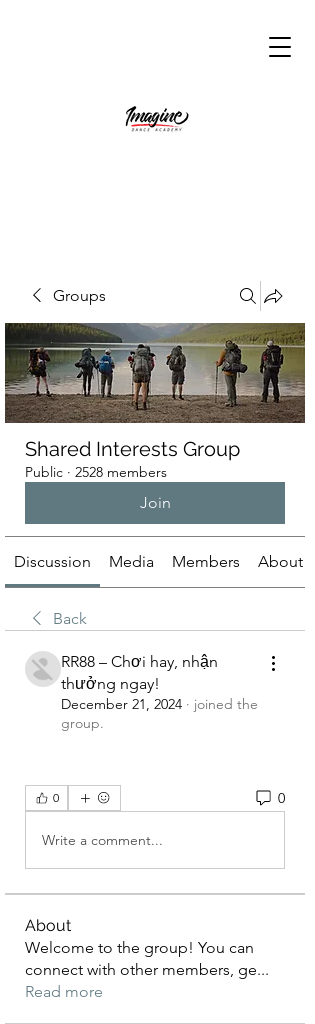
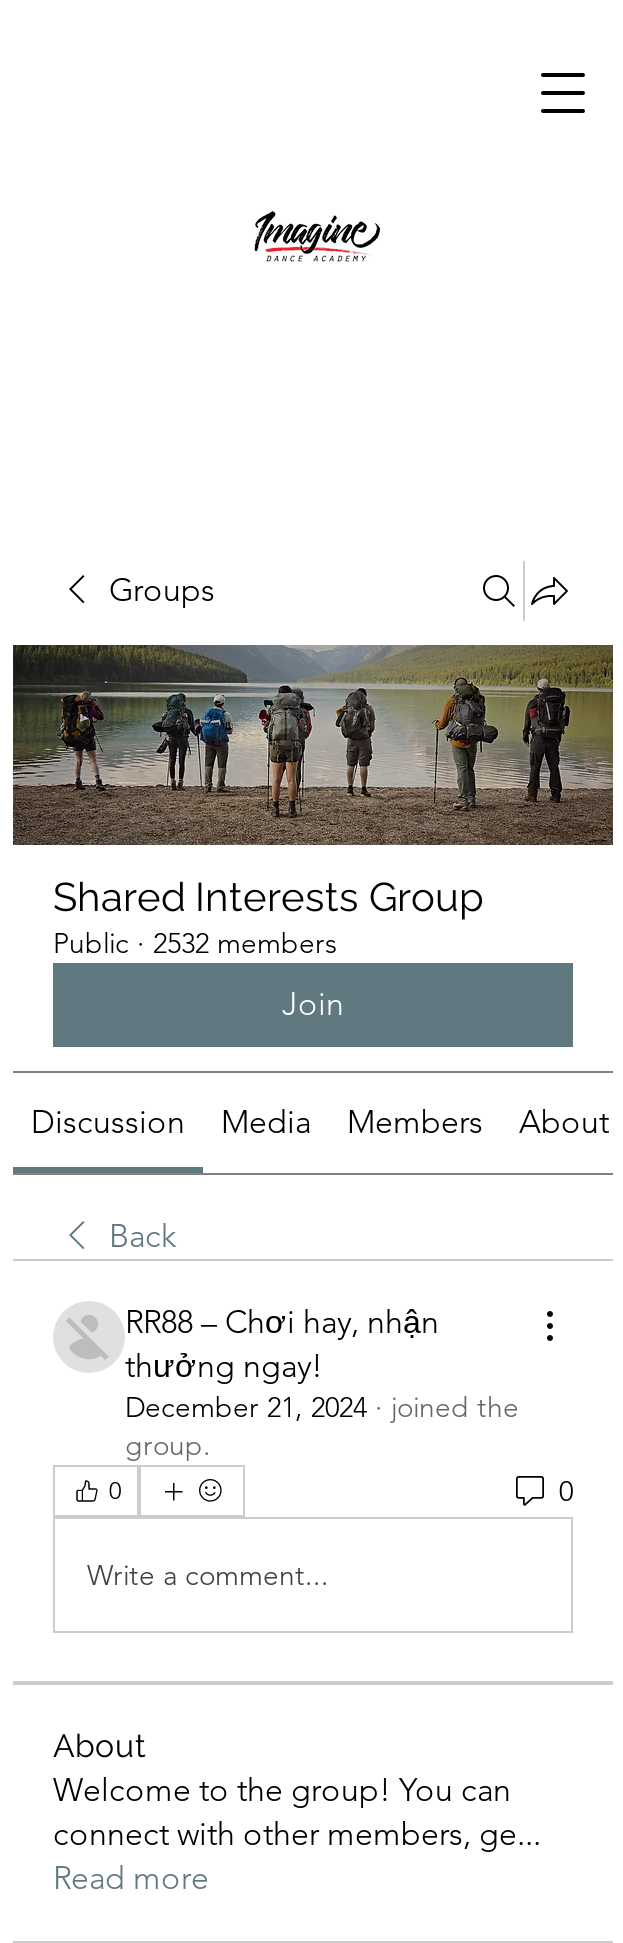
[25,463,167,481] Public · 2528 members -> [53,925,337,961] Public · 2532 members

